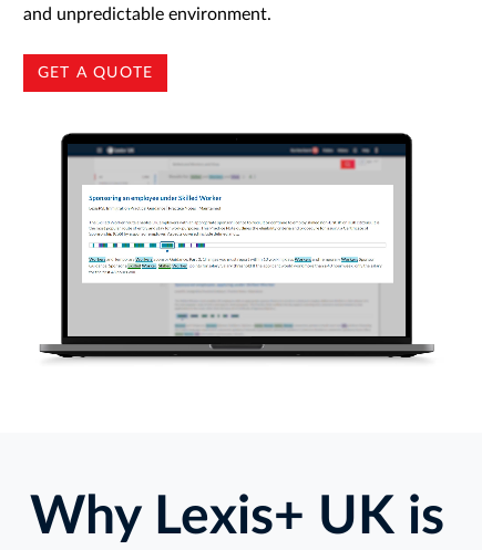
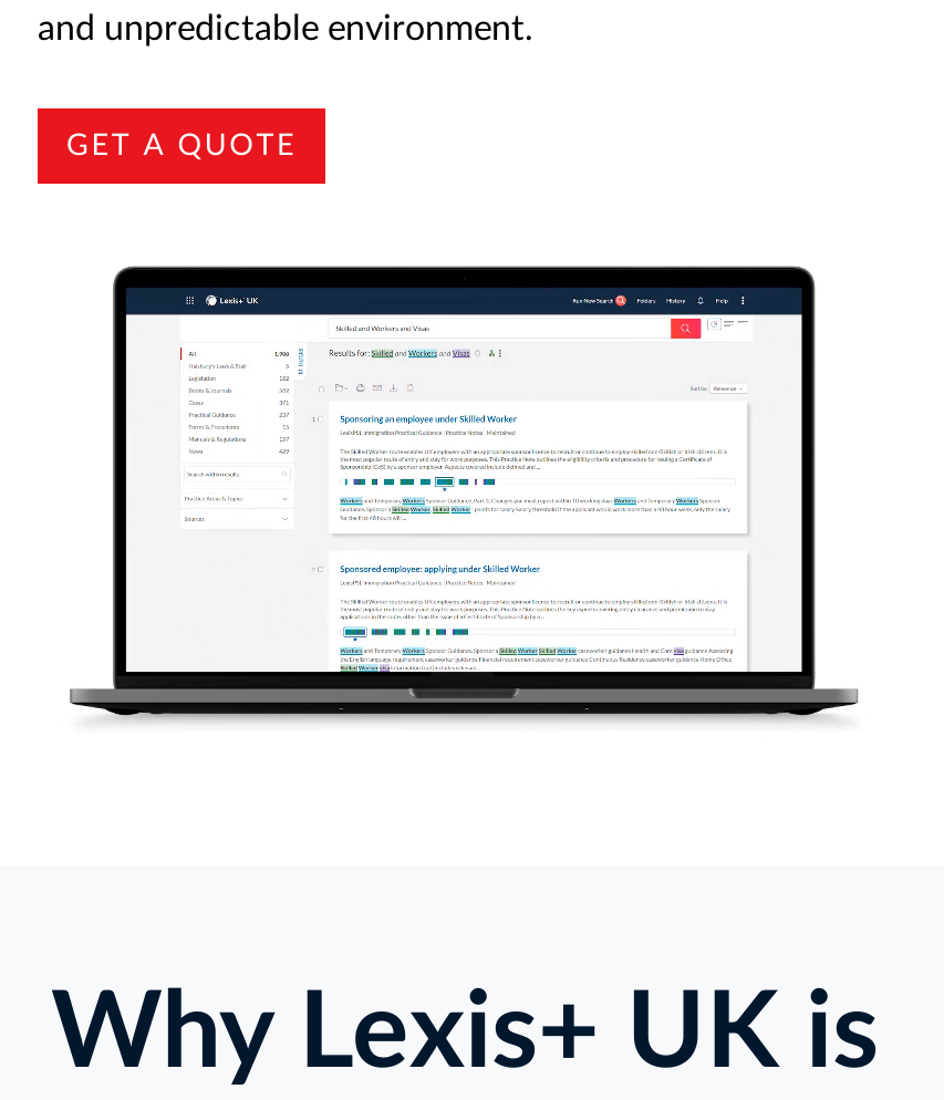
[68,155,407,336] [image] -> [128,299,803,673] [image]

